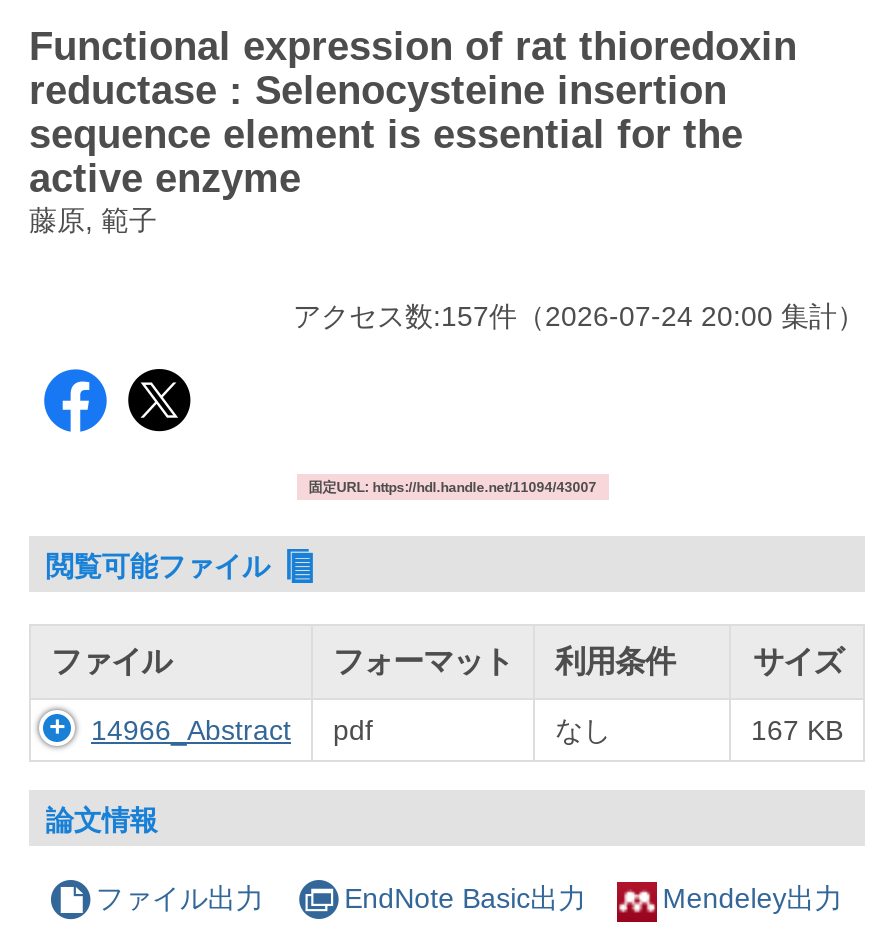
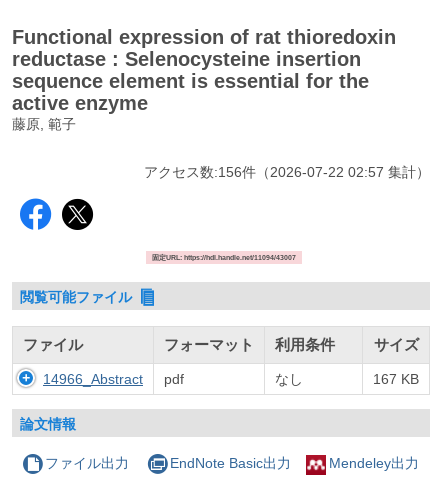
[293,300,865,332] アクセス数:157件（2026-07-24 20:00 集計） -> [144,164,430,180] アクセス数:156件（2026-07-22 02:57 集計）

